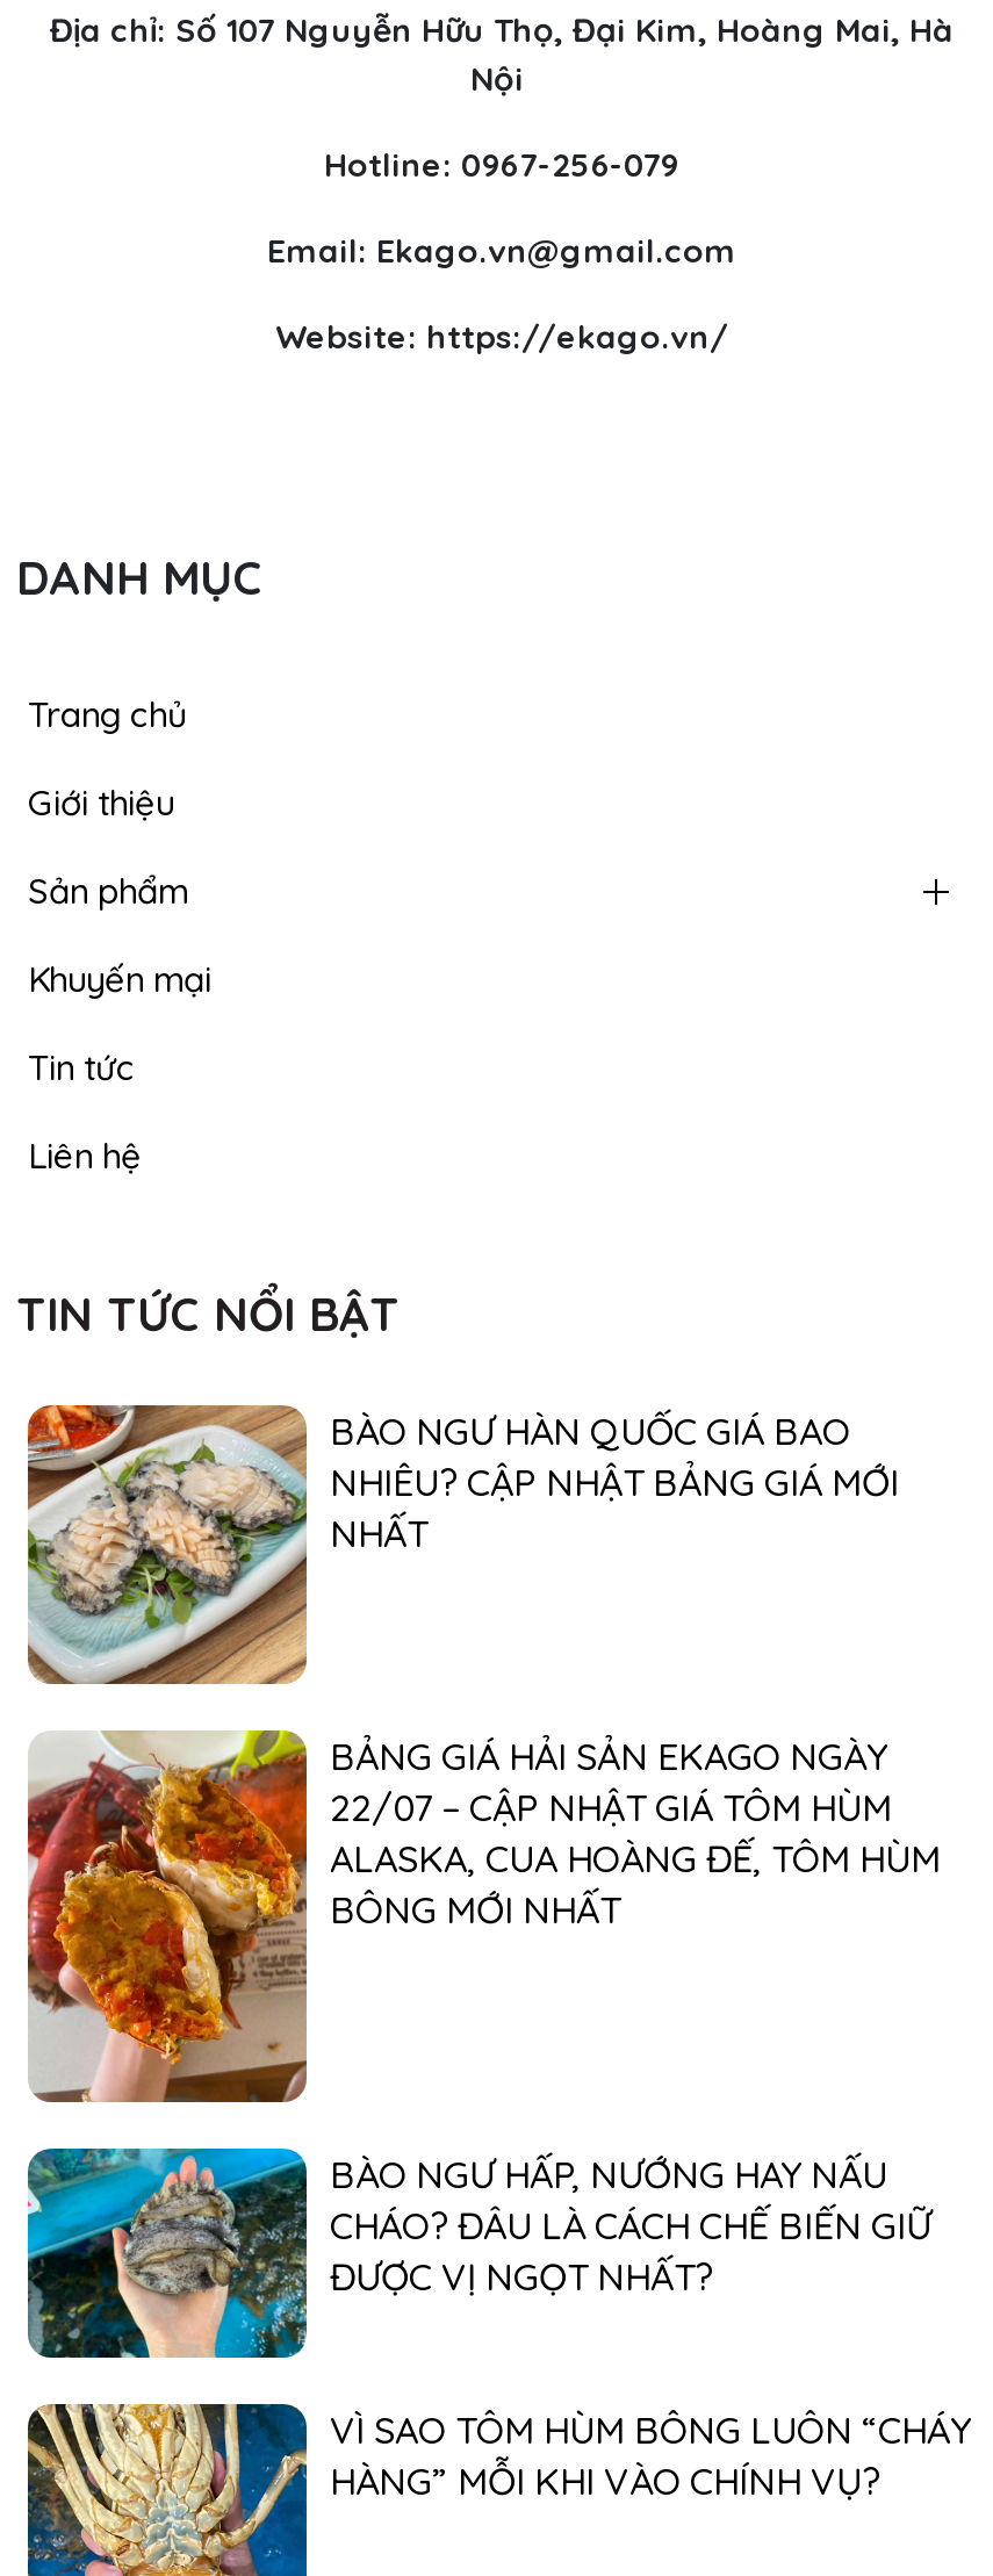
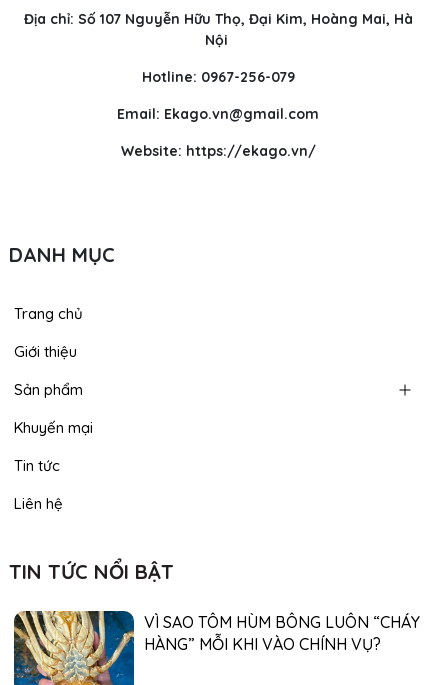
[26,1403,899,1686] [image] | BÀO NGƯ HÀN QUỐC GIÁ BAO | NHIÊU? CẬP NHẬT BẢNG GIÁ MỚI | NHẤT -> none
[26,1728,941,2104] [image] | BẢNG GIÁ HẢI SẢN EKAGO NGÀY | 22/07 – CẬP NHẬT GIÁ TÔM HÙM | ALASKA, CUA HOÀNG ĐẾ, TÔM HÙM | BÔNG MỚI NHẤT -> none
[26,2146,931,2360] [image] | BÀO NGƯ HẤP, NƯỚNG HAY NẤU | CHÁO? ĐÂU LÀ CÁCH CHẾ BIẾN GIỮ | ĐƯỢC VỊ NGỌT NHẤT? -> none

